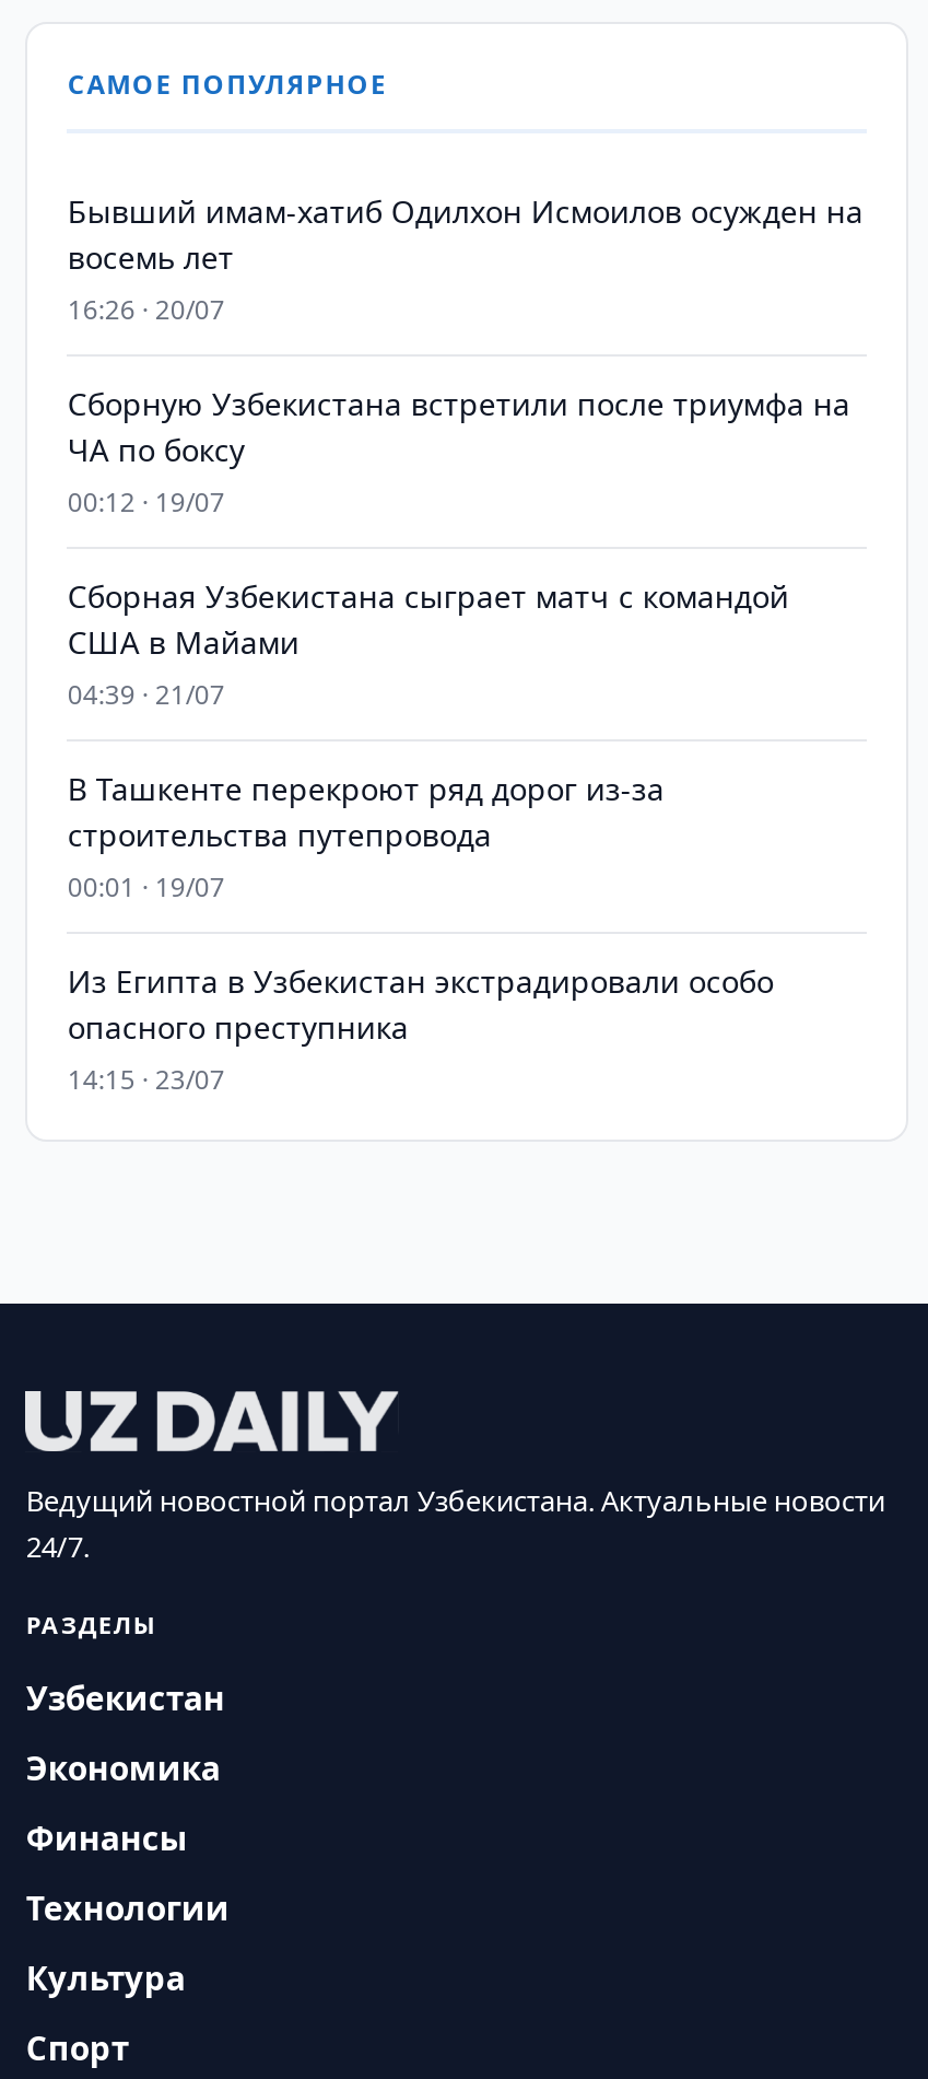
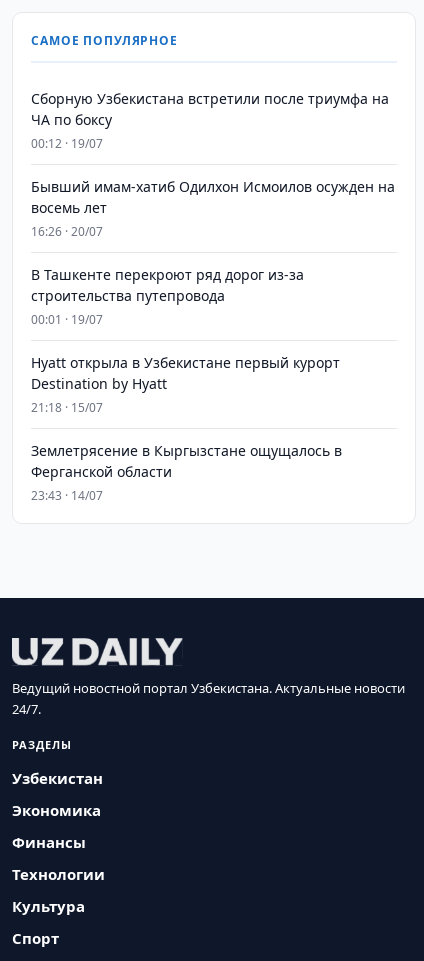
moved [68,190,863,328] -> [31,177,395,240]: Бывший имам-хатиб Одилхон Исмоилов осужден на | восемь лет | 16:26 · 20/07
moved [68,383,850,521] -> [31,89,389,152]: Сборную Узбекистана встретили после триумфа на | ЧА по боксу | 00:12 · 19/07
[68,575,789,713] Сборная Узбекистана сыграет матч с командой | США в Майами | 04:39 · 21/07 -> none
moved [68,768,664,906] -> [31,265,304,328]: В Ташкенте перекроют ряд дорог из-за | строительства путепровода | 00:01 · 19/07
[68,960,774,1098] Из Египта в Узбекистан экстрадировали особо | опасного преступника | 14:15 · 23/07 -> [31,353,342,504] Hyatt открыла в Узбекистане первый курорт | Destination by Hyatt | 21:18 · 15/07 | Землетрясение в Кыргызстане ощущалось в | Ферганской области | 23:43 · 14/07

